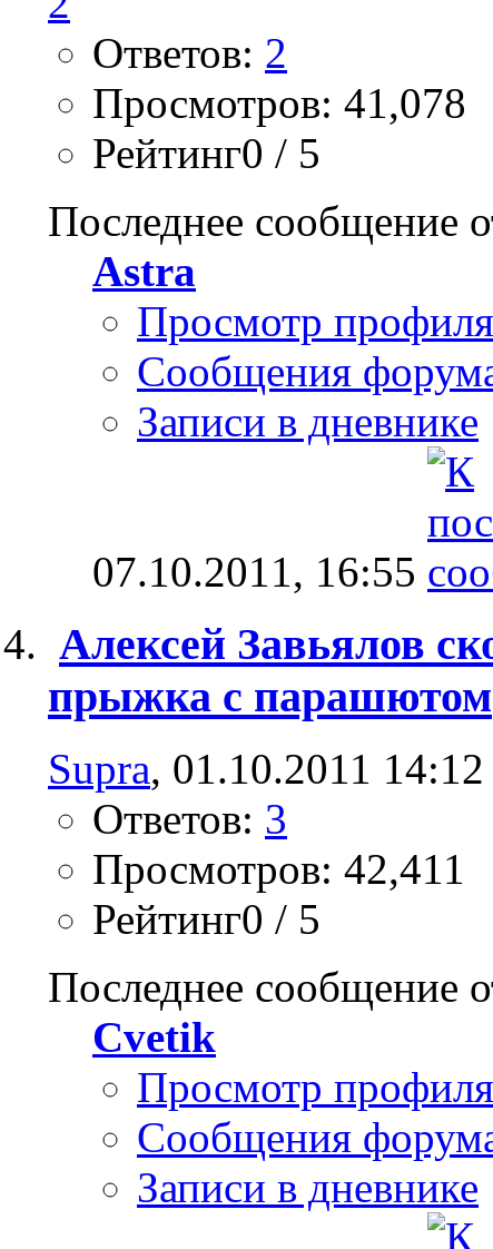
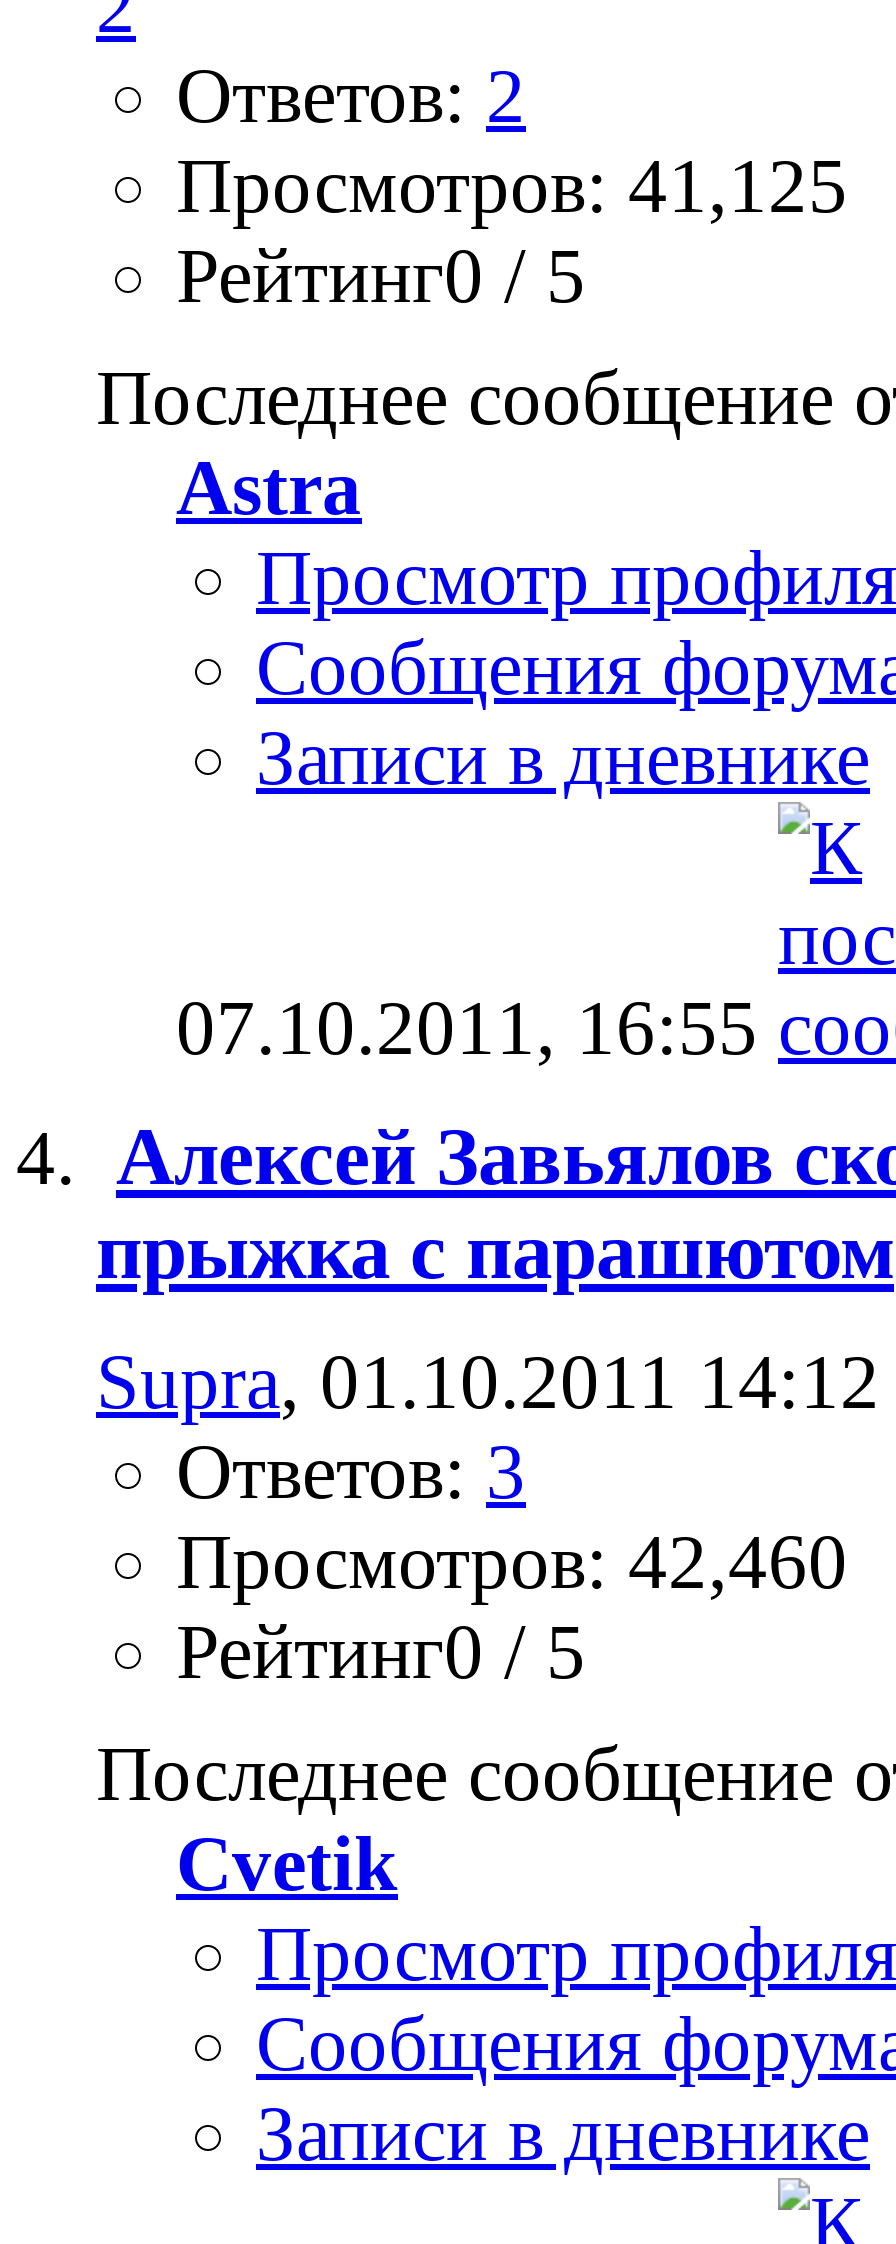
[92,80,466,127] Просмотров: 41,078 -> [176,143,848,229] Просмотров: 41,125
[92,845,465,893] Просмотров: 42,411 -> [176,1518,848,1604] Просмотров: 42,460

